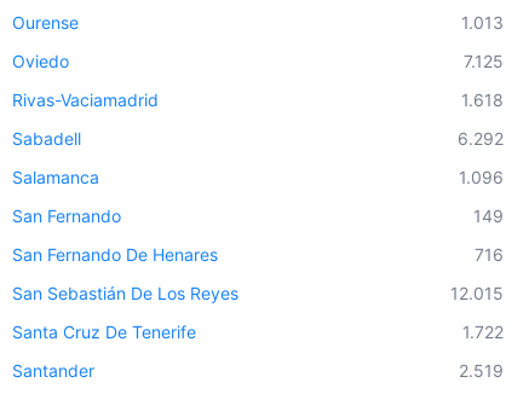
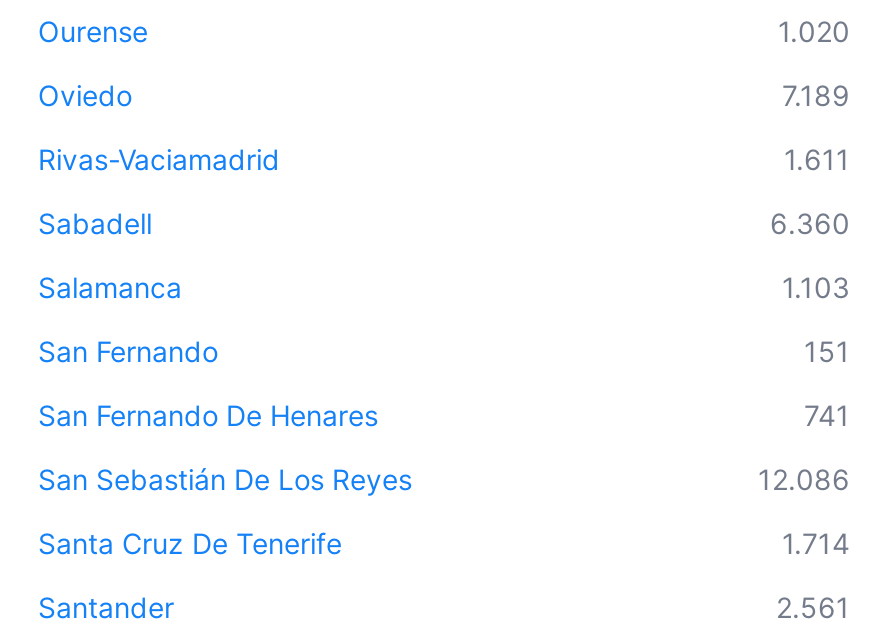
[461,12,504,32] 1.013 -> [778,13,850,47] 1.020
[464,50,504,71] 7.125 -> [782,77,850,111] 7.189
[461,89,504,109] 1.618 -> [784,141,850,175] 1.611
[458,128,504,148] 6.292 -> [770,205,850,239] 6.360
[459,166,504,187] 1.096 -> [782,269,850,303] 1.103
[473,205,504,226] 149 -> [804,333,850,367] 151
[475,244,504,264] 716 -> [804,397,850,431] 741
[450,282,504,303] 12.015 -> [758,461,850,495] 12.086
[462,321,504,342] 1.722 -> [782,525,850,559] 1.714
[459,360,504,380] 2.519 -> [776,589,850,623] 2.561

